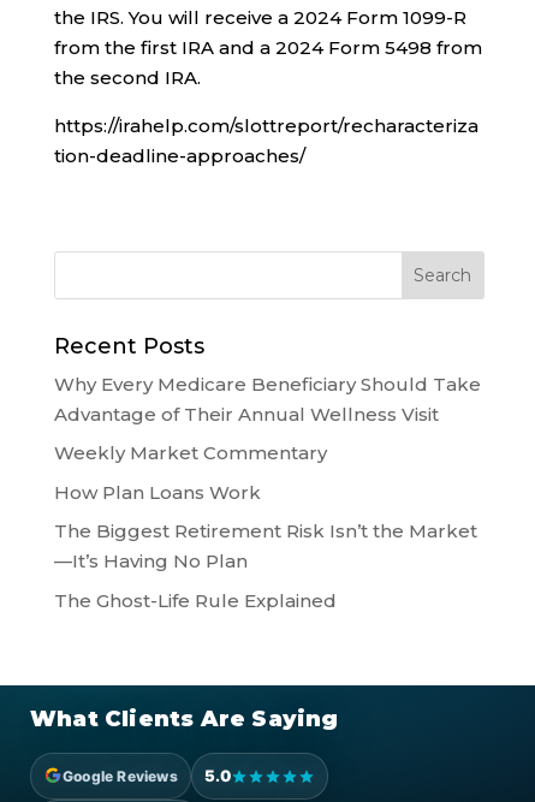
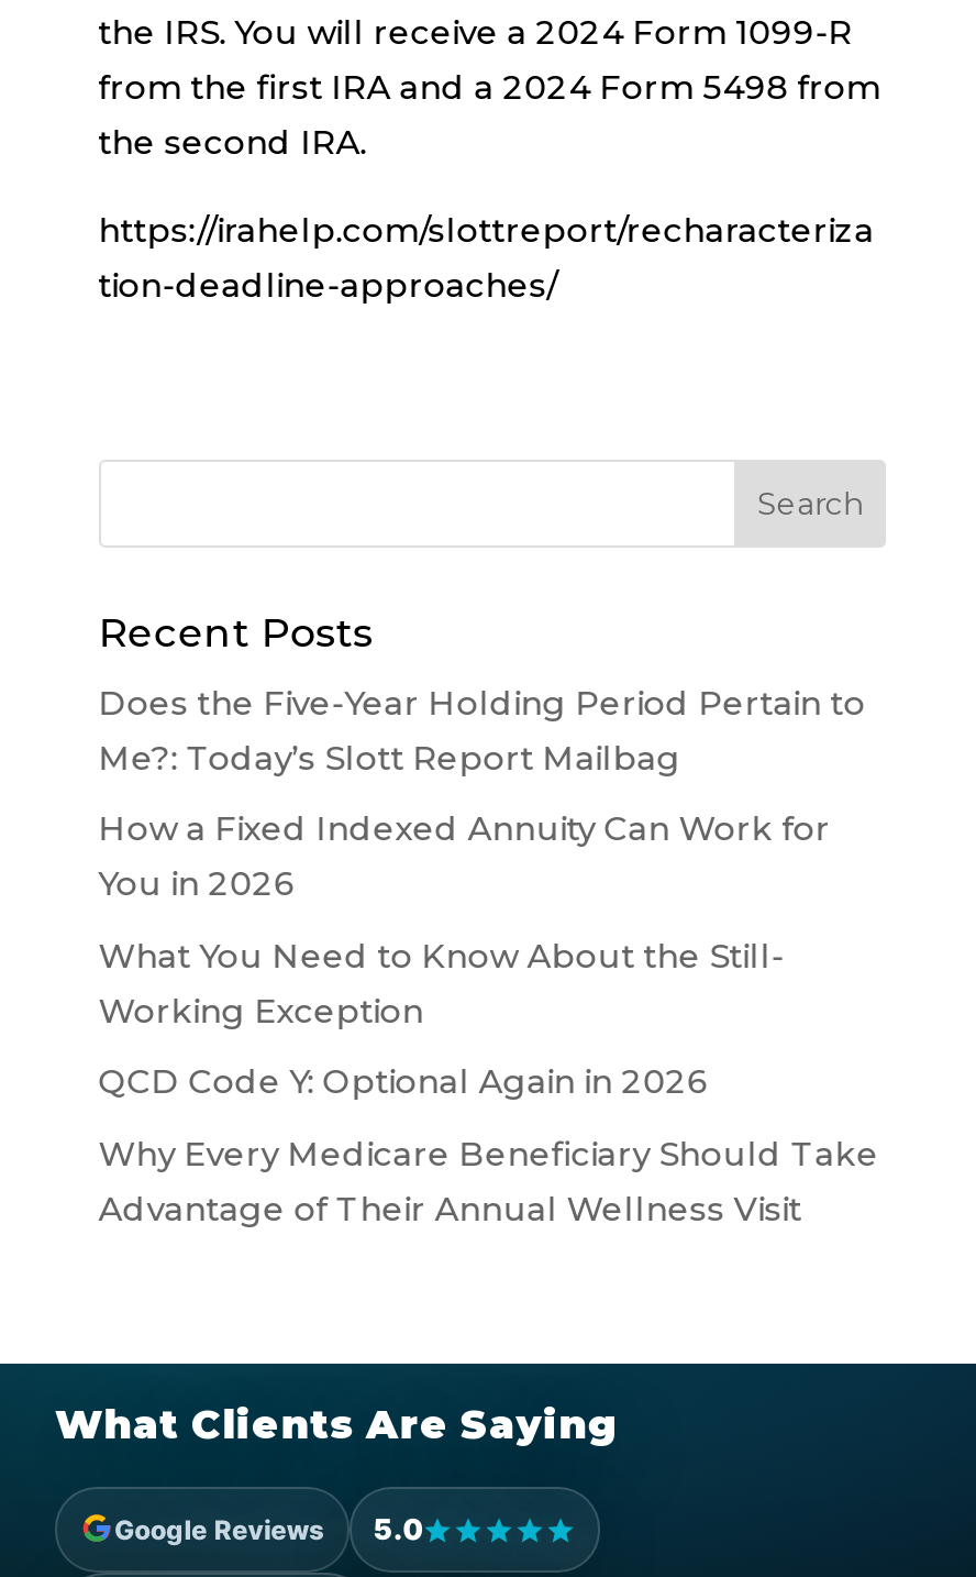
none -> [98,682,866,1103] Does the Five-Year Holding Period Pertain to | Me?: Today’s Slott Report Mailbag | How a Fixed Indexed Annuity Can Work for | You in 2026 | What You Need to Know About the Still- | Working Exception | QCD Code Y: Optional Again in 2026
moved [54,373,481,426] -> [98,1133,879,1229]: Why Every Medicare Beneficiary Should Take | Advantage of Their Annual Wellness Visit
[54,442,477,612] Weekly Market Commentary | How Plan Loans Work | The Biggest Retirement Risk Isn’t the Market | —It’s Having No Plan | The Ghost-Life Rule Explained -> none

